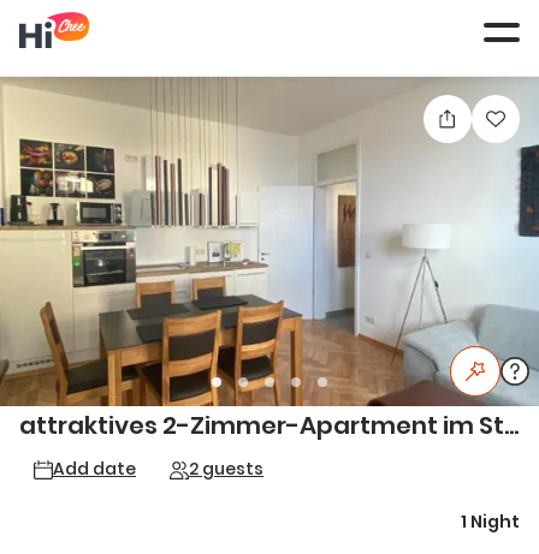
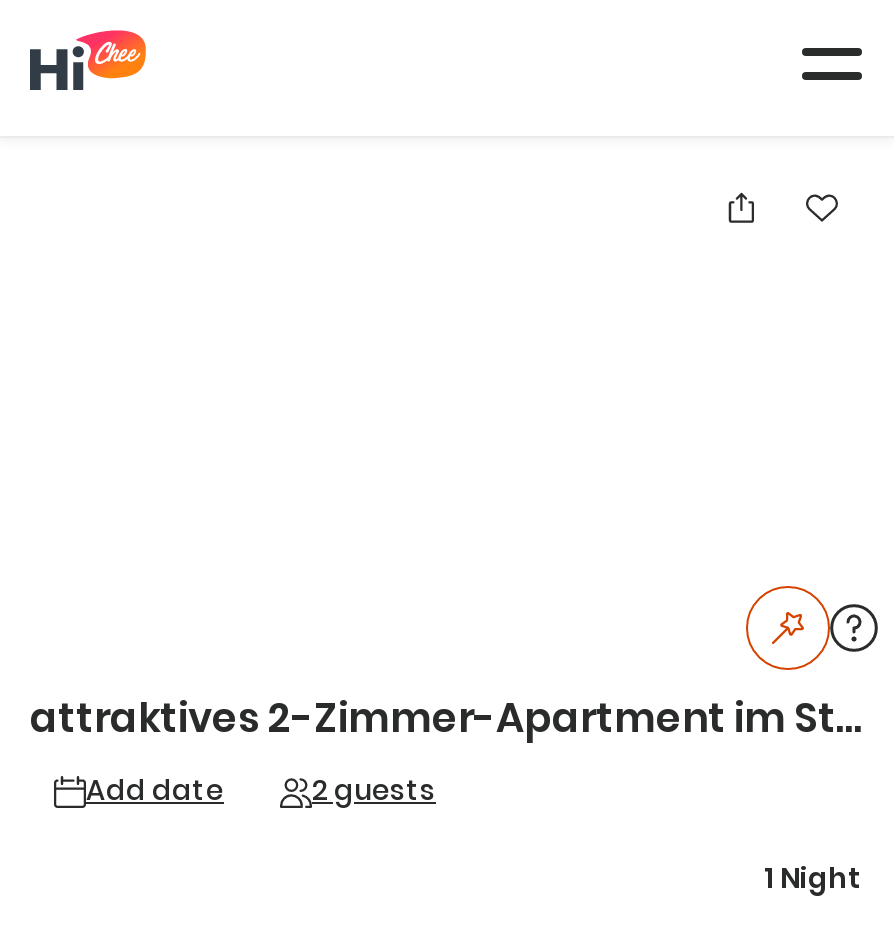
[4,76,535,407] [image] -> none

